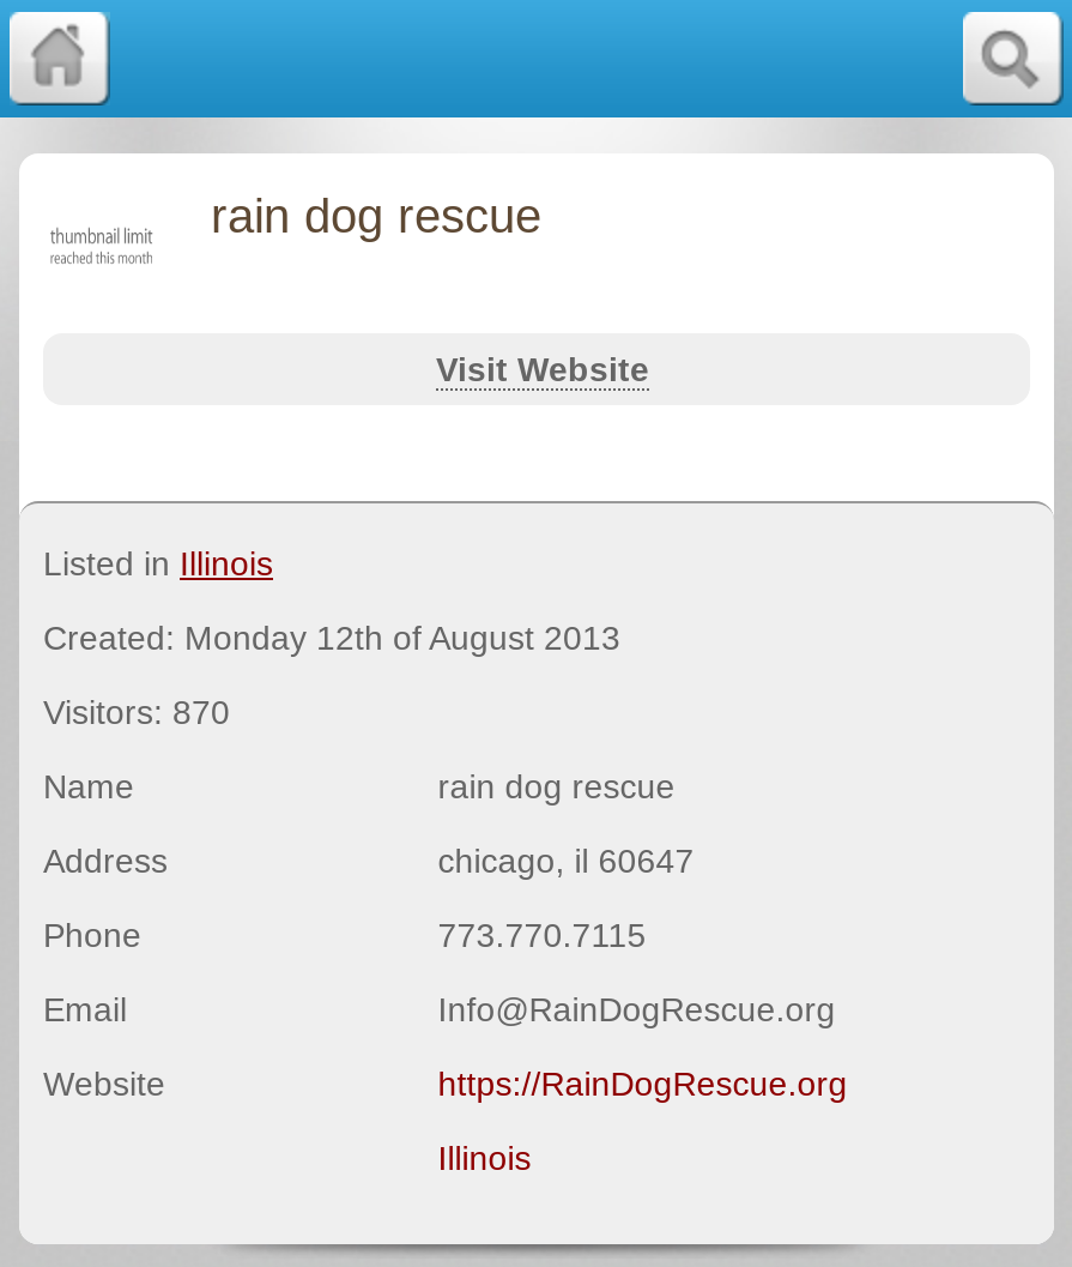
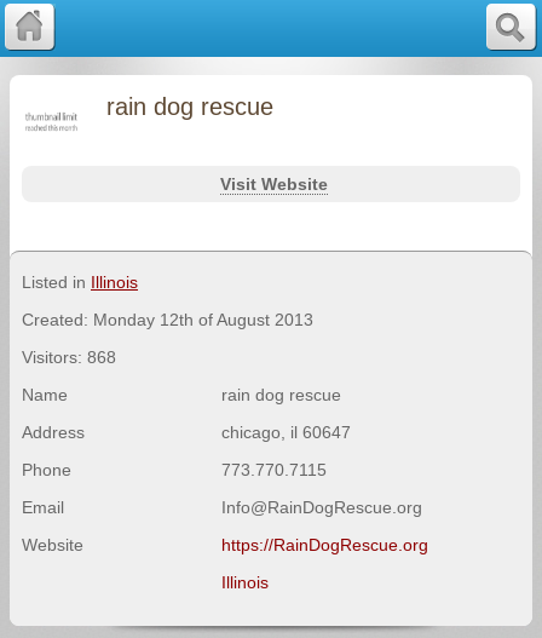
[43,693,230,731] Visitors: 870 -> [22,347,116,367] Visitors: 868

